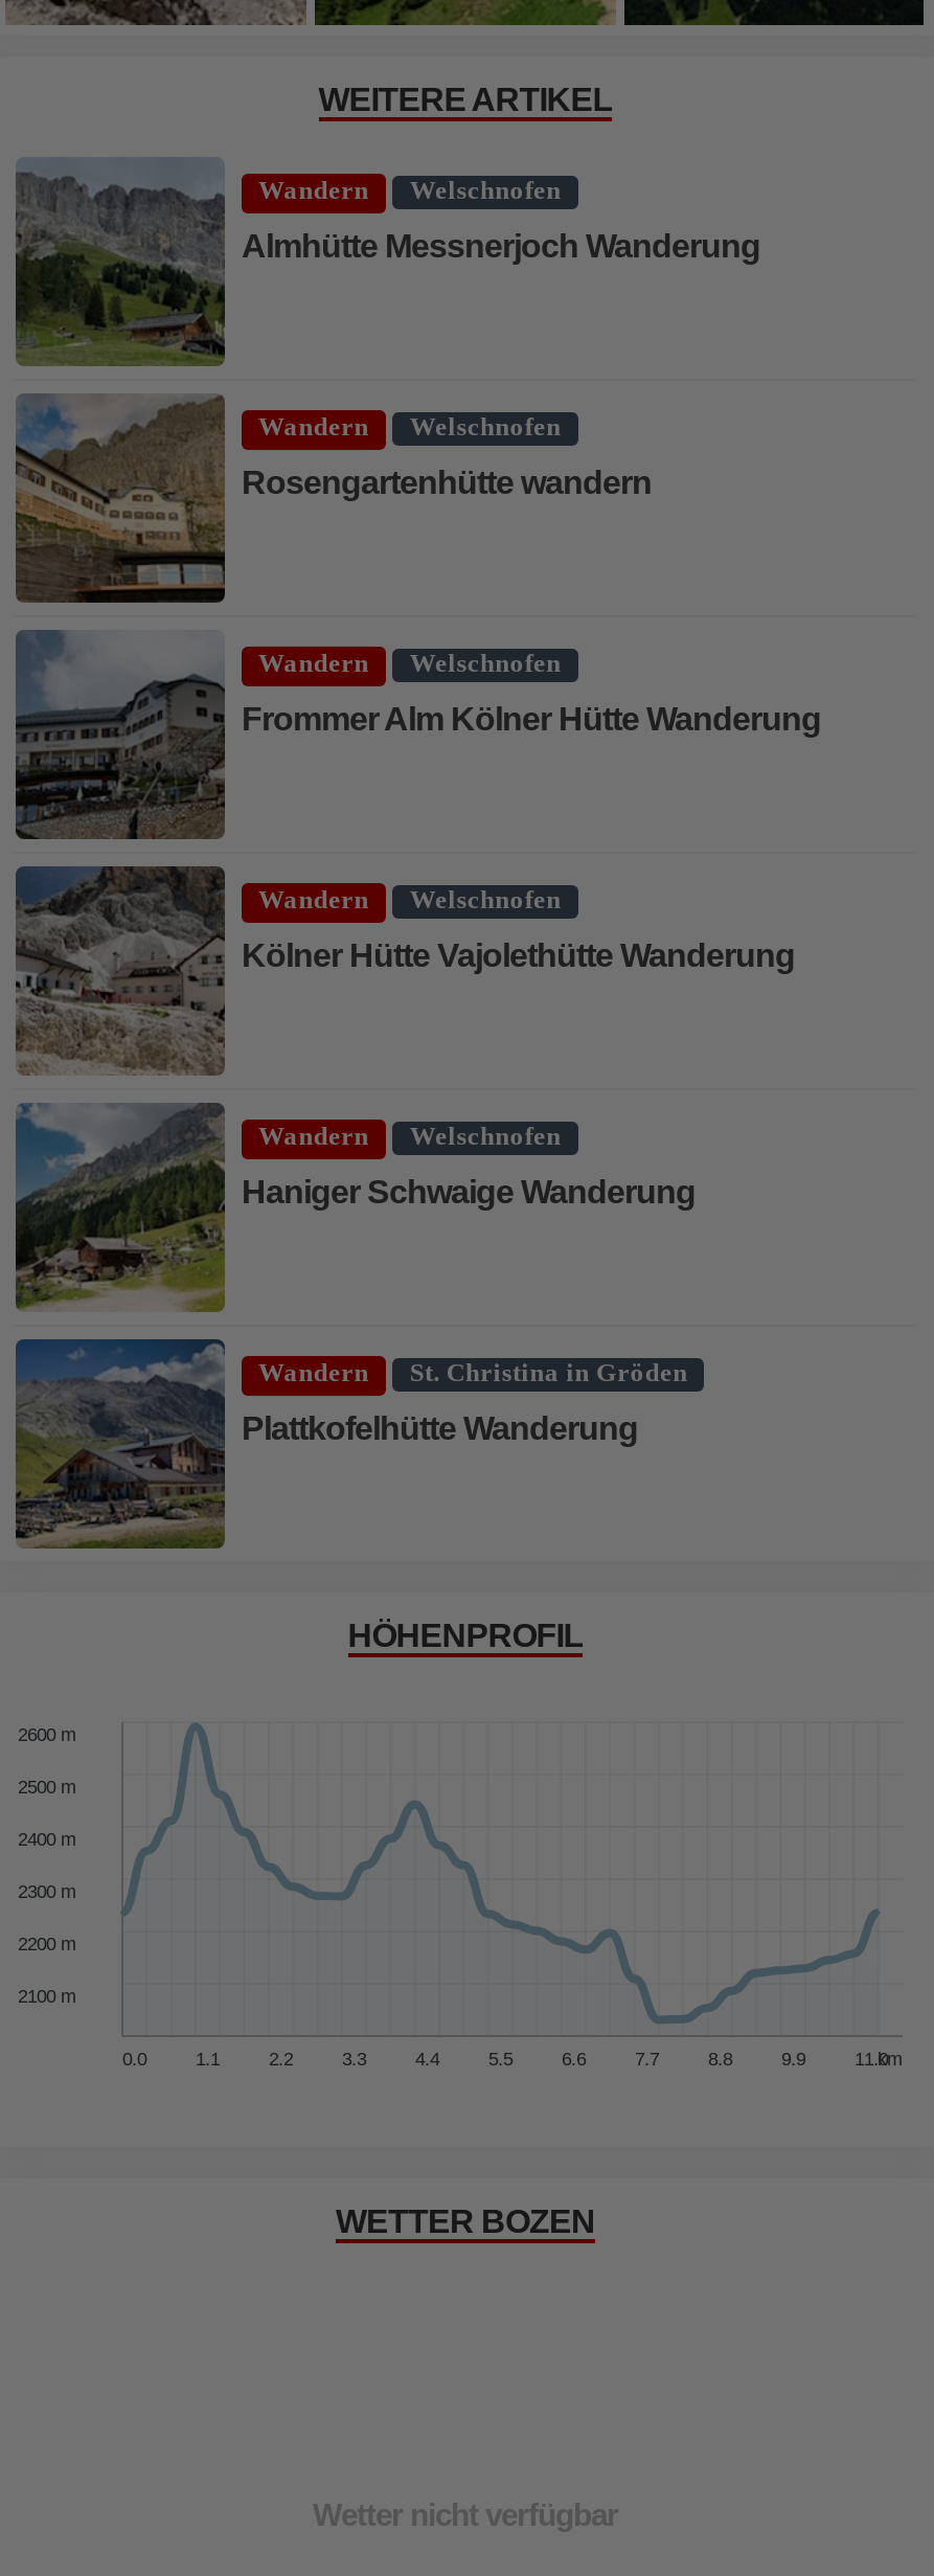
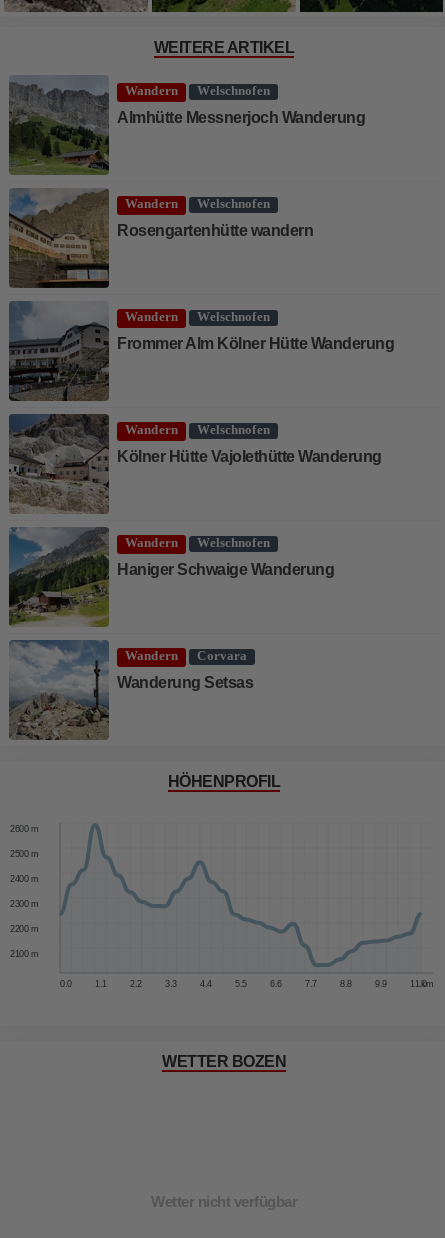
[14,1339,638,1549] [image] | Plattkofelhütte Wanderung -> [8,640,253,740] [image] | Wanderung Setsas
[410,1357,688,1387] St. Christina in Gröden -> [197,649,247,663] Corvara

